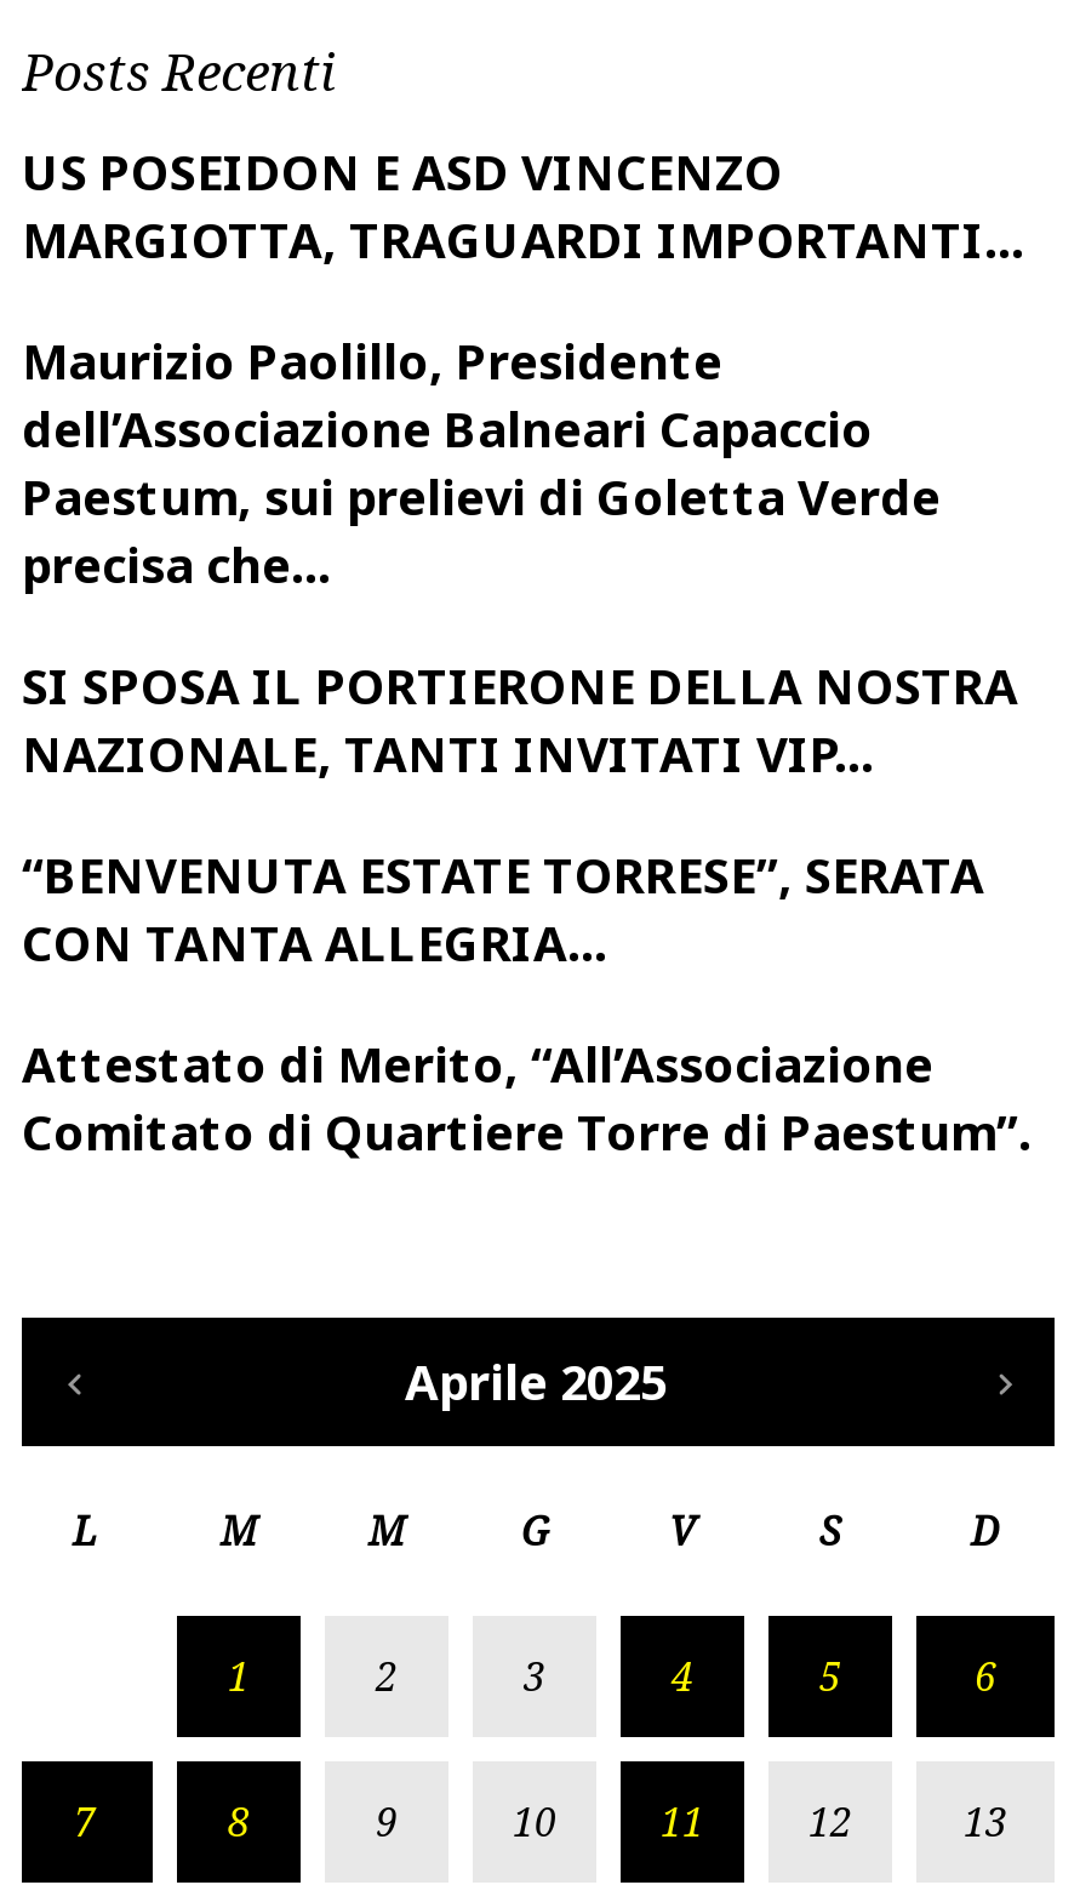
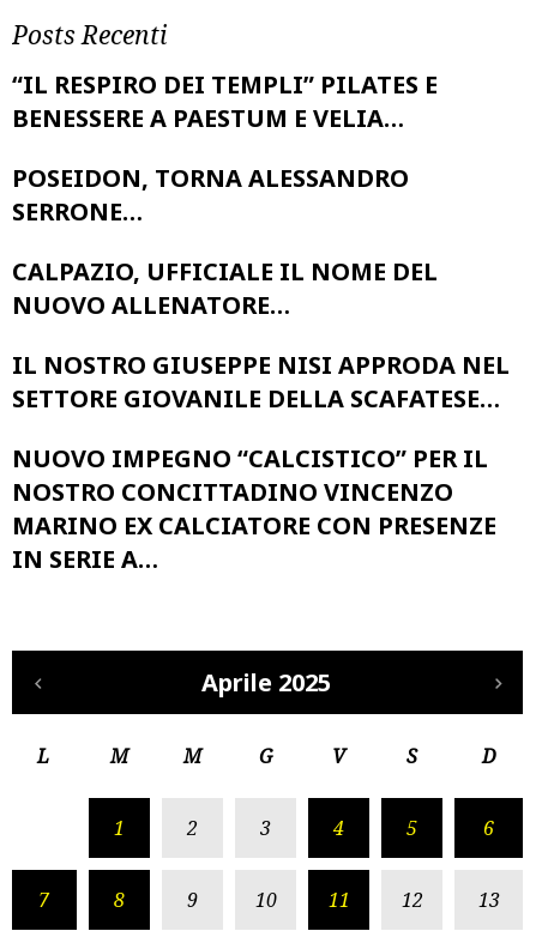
[22,139,1025,273] US POSEIDON E ASD VINCENZO | MARGIOTTA, TRAGUARDI IMPORTANTI… -> [12,68,438,134] “IL RESPIRO DEI TEMPLI” PILATES E | BENESSERE A PAESTUM E VELIA…
[22,329,941,598] Maurizio Paolillo, Presidente | dell’Associazione Balneari Capaccio | Paestum, sui prelievi di Goletta Verde | precisa che… -> [12,162,409,228] POSEIDON, TORNA ALESSANDRO | SERRONE…
[22,653,1018,787] SI SPOSA IL PORTIERONE DELLA NOSTRA | NAZIONALE, TANTI INVITATI VIP… -> [12,255,438,321] CALPAZIO, UFFICIALE IL NOME DEL | NUOVO ALLENATORE…
[22,842,984,976] “BENVENUTA ESTATE TORRESE”, SERATA | CON TANTA ALLEGRIA… -> [12,349,510,415] IL NOSTRO GIUSEPPE NISI APPRODA NEL | SETTORE GIOVANILE DELLA SCAFATESE…
[22,1032,1030,1165] Attestato di Merito, “All’Associazione | Comitato di Quartiere Torre di Paestum”. -> [12,442,496,575] NUOVO IMPEGNO “CALCISTICO” PER IL | NOSTRO CONCITTADINO VINCENZO | MARINO EX CALCIATORE CON PRESENZE | IN SERIE A…

